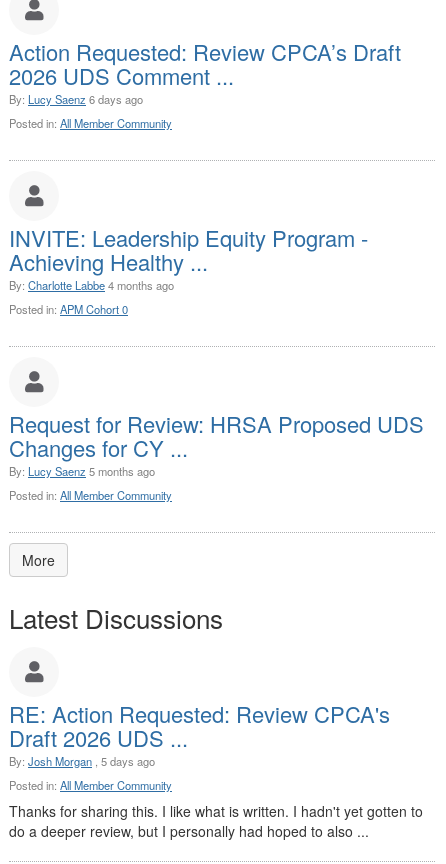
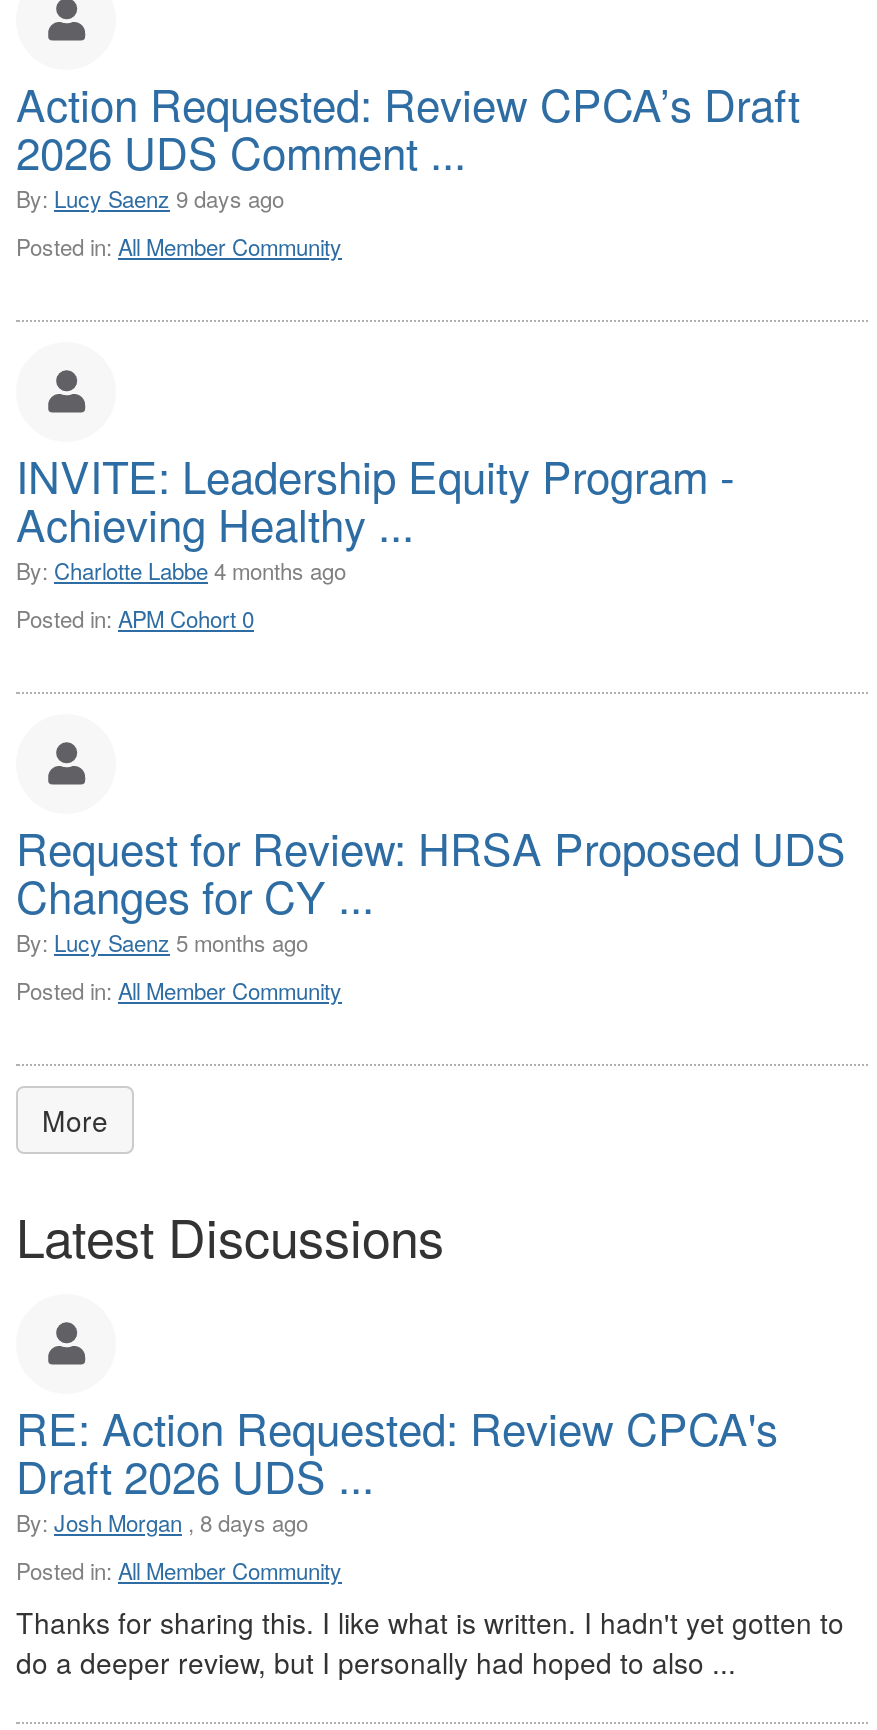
[9,91,143,107] By: Lucy Saenz 6 days ago -> [16,182,284,214] By: Lucy Saenz 9 days ago
[9,753,155,769] By: Josh Morgan, 5 days ago -> [16,1506,308,1538] By: Josh Morgan, 8 days ago

